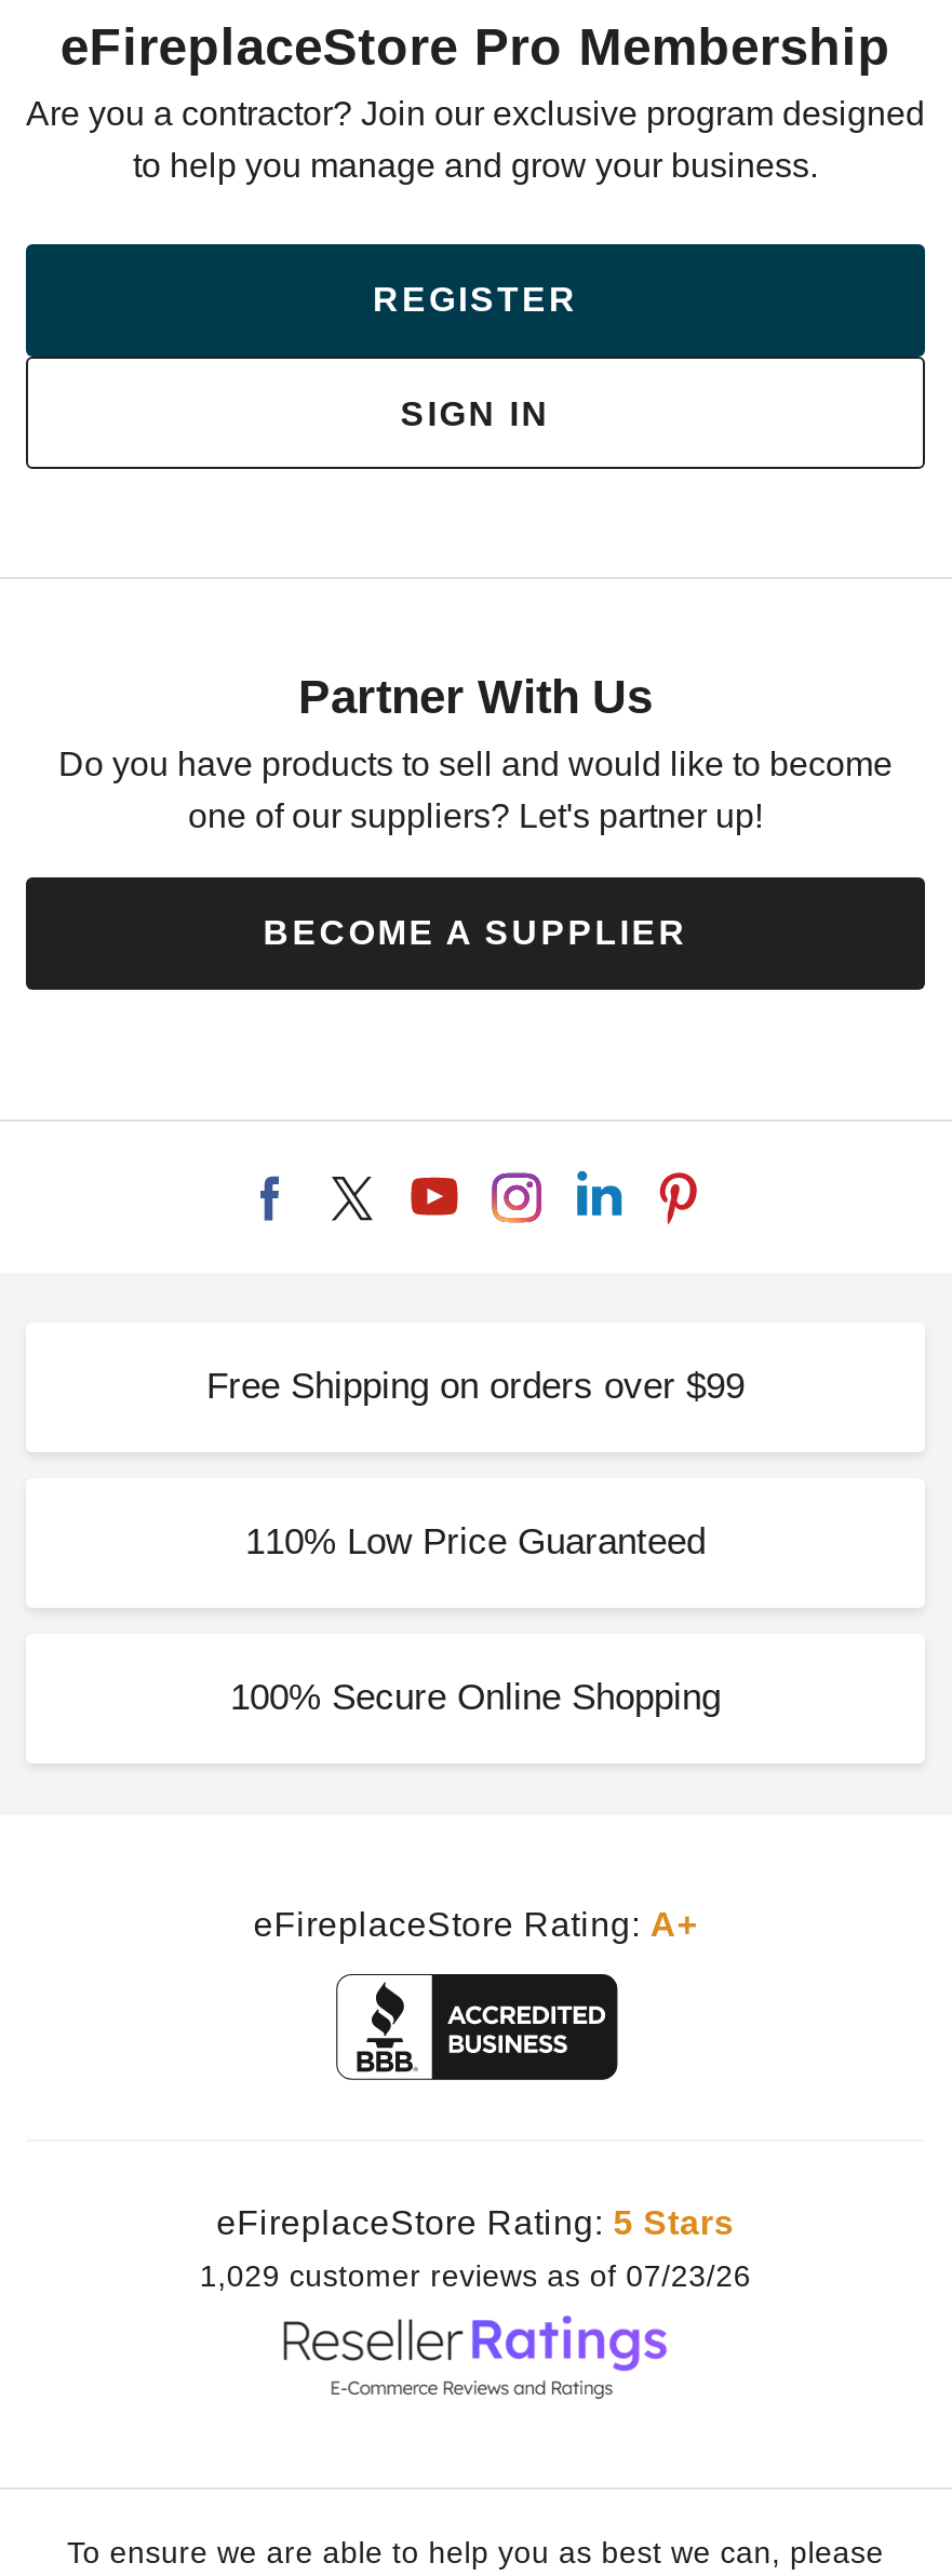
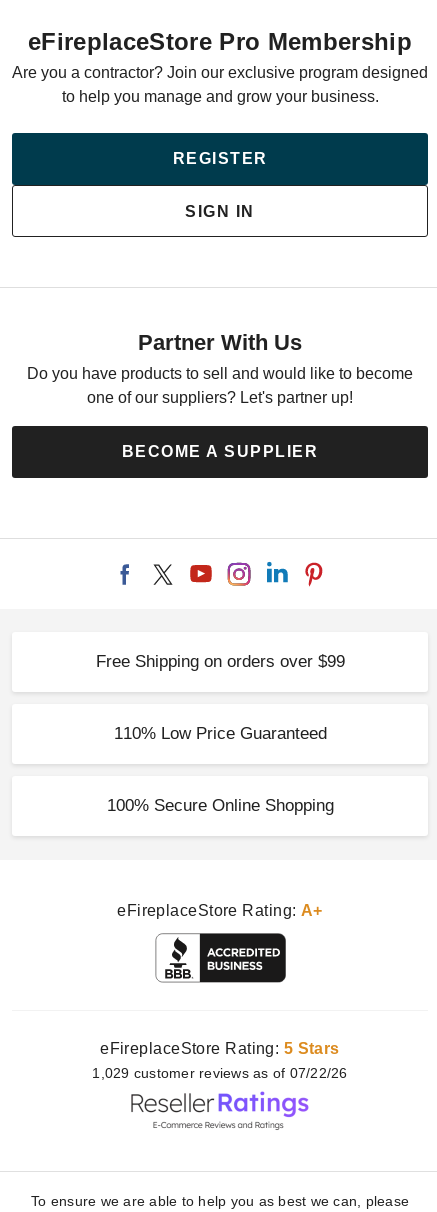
[200,2259,751,2293] 1,029 customer reviews as of 07/23/26 -> [92,1065,348,1081] 1,029 customer reviews as of 07/22/26

